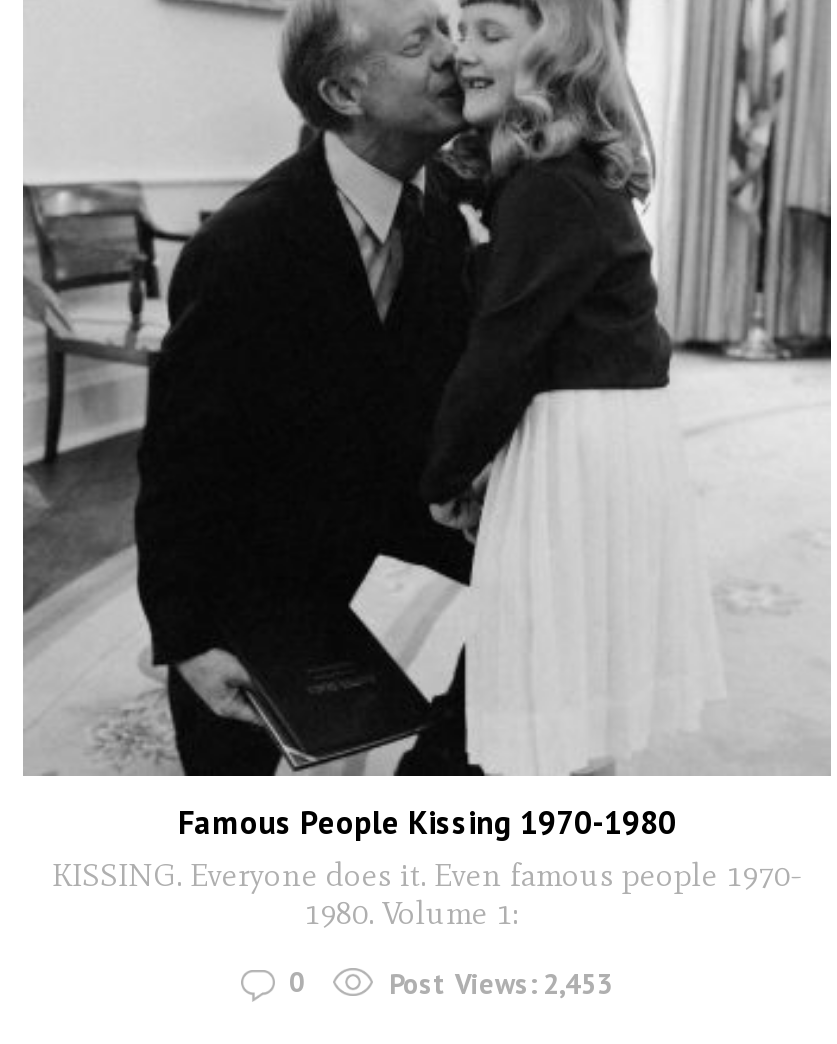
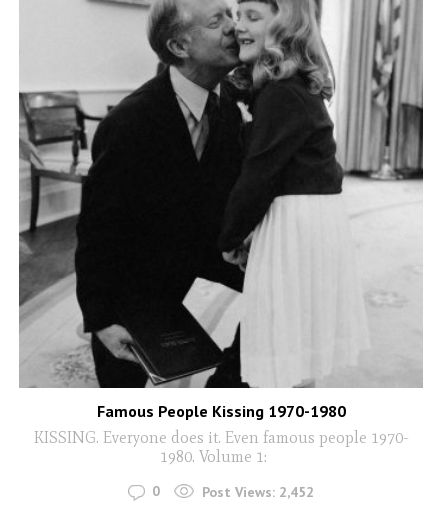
[389,965,613,1001] Post Views: 2,453 -> [202,483,314,501] Post Views: 2,452

